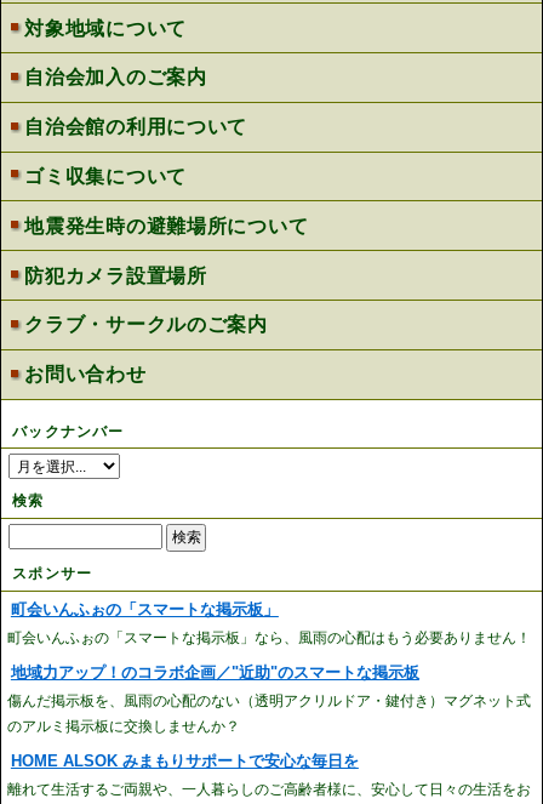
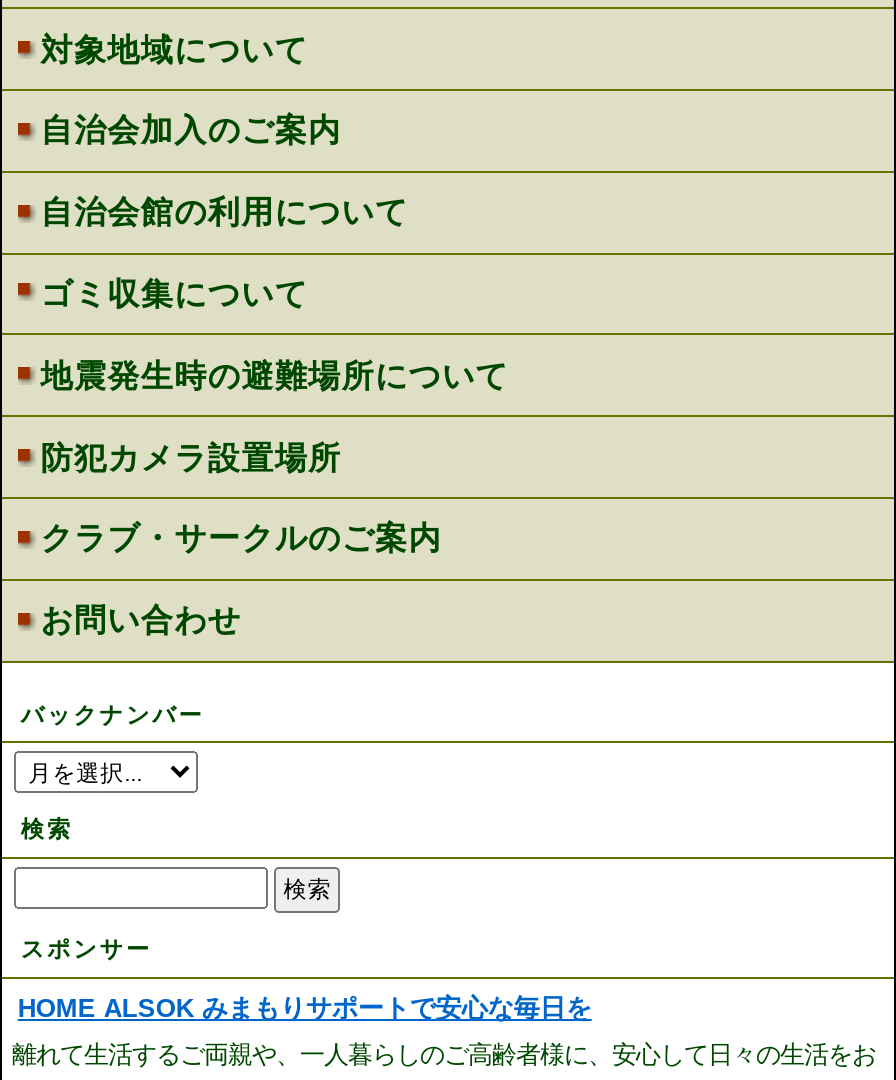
[7,600,531,735] 町会いんふぉの「スマートな掲示板」 | 町会いんふぉの「スマートな掲示板」なら、風雨の心配はもう必要ありません！ | 地域力アップ！のコラボ企画／"近助"のスマートな掲示板 | 傷んだ掲示板を、風雨の心配のない（透明アクリルドア・鍵付き）マグネット式 | のアルミ掲示板に交換しませんか？ -> none

